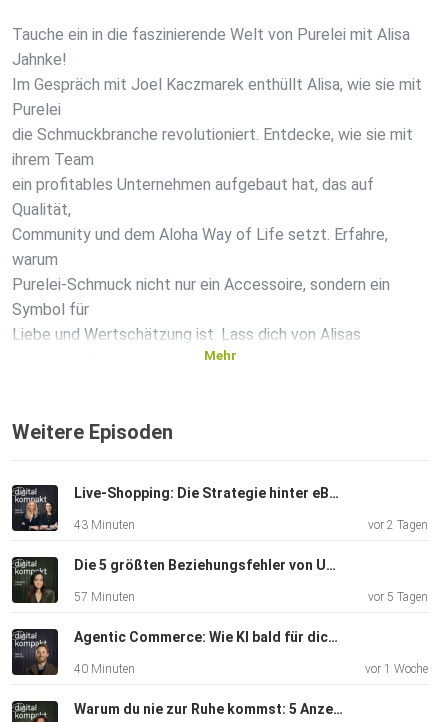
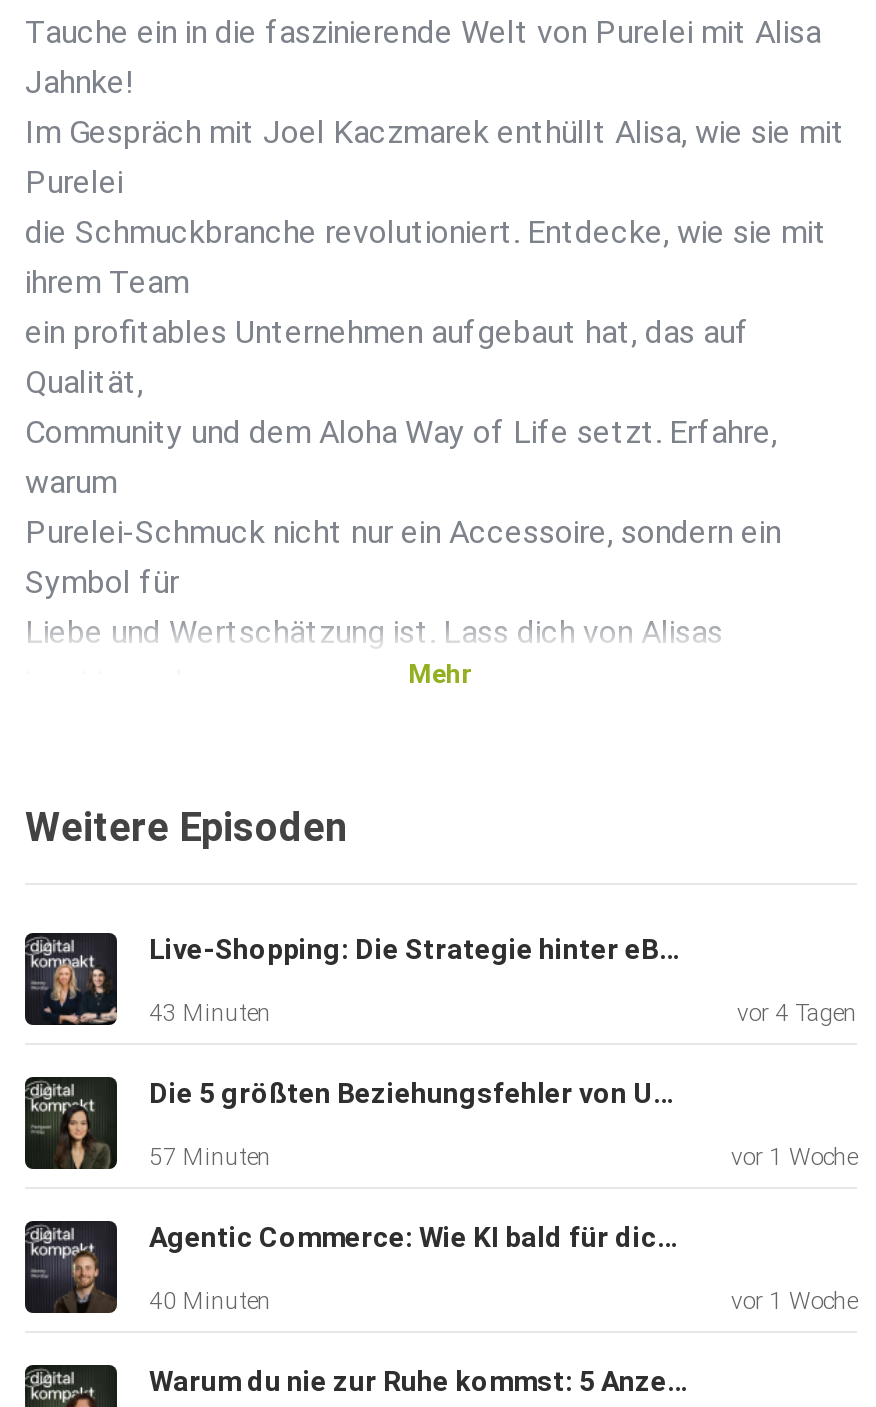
[368,518,428,532] vor 2 Tagen -> [737,999,857,1027] vor 4 Tagen
[368,590,428,604] vor 5 Tagen -> [731,1143,857,1171] vor 1 Woche

